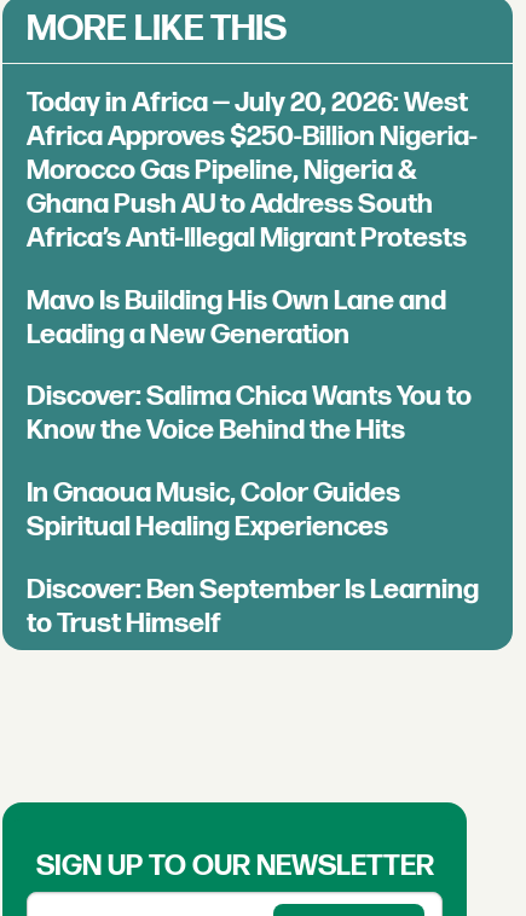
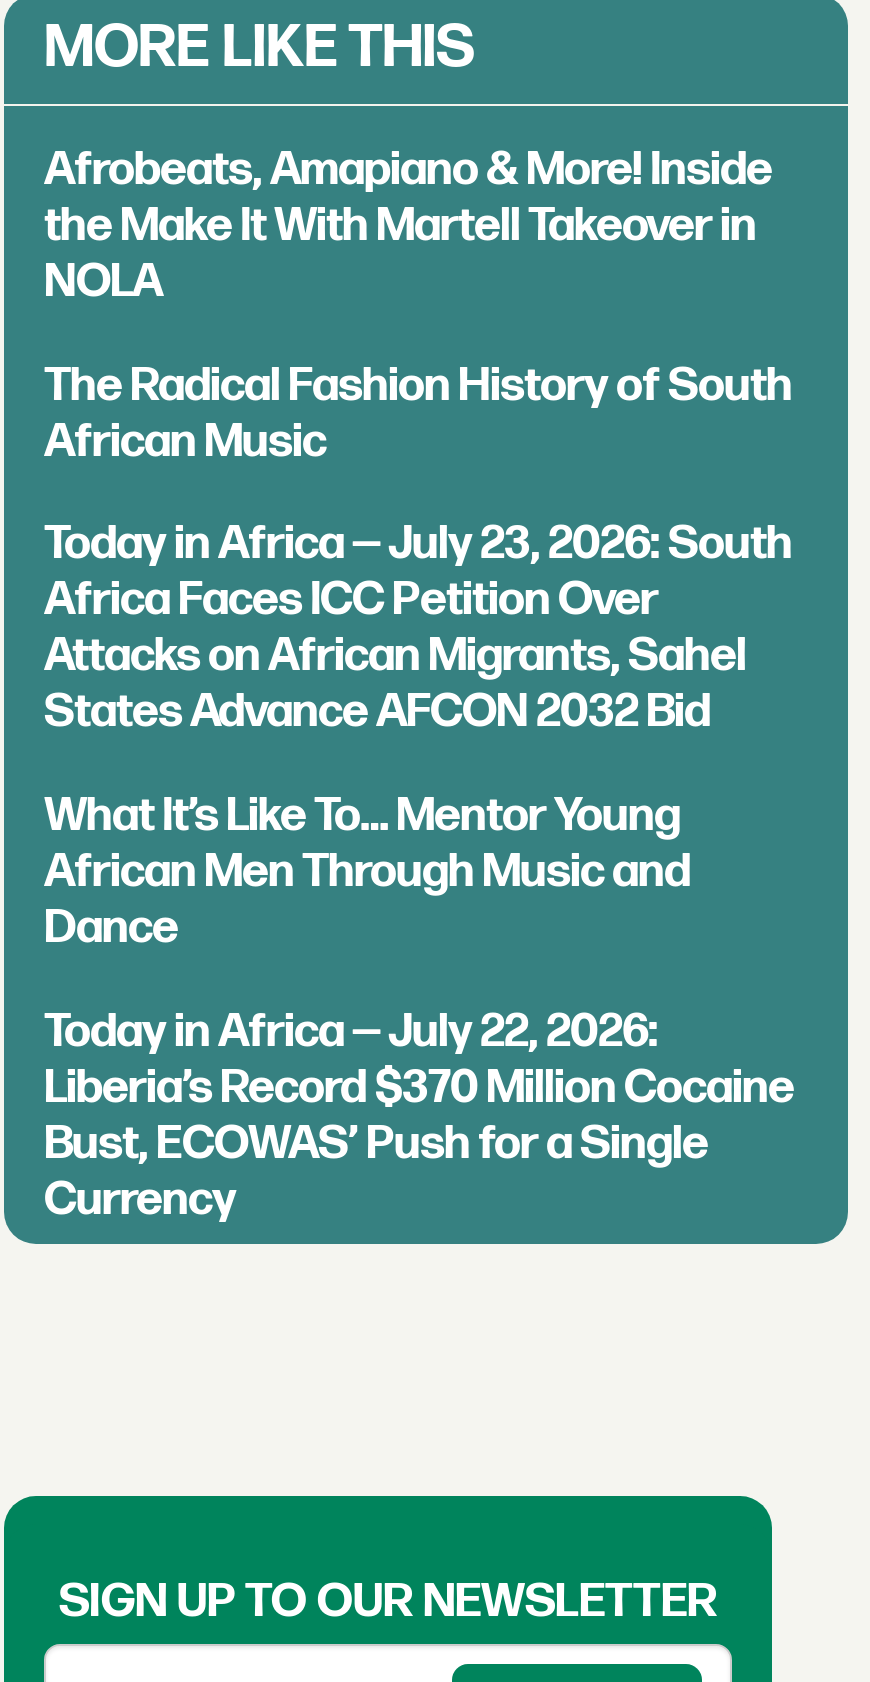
[27,85,478,254] Today in Africa — July 20, 2026: West | Africa Approves $250-Billion Nigeria- | Morocco Gas Pipeline, Nigeria & | Ghana Push AU to Address South | Africa’s Anti-Illegal Migrant Protests -> [44,141,772,309] Afrobeats, Amapiano & More! Inside | the Make It With Martell Takeover in | NOLA
[27,283,446,351] Mavo Is Building His Own Lane and | Leading a New Generation -> [44,357,792,469] The Radical Fashion History of South | African Music
[27,380,472,448] Discover: Salima Chica Wants You to | Know the Voice Behind the Hits -> [44,517,792,741] Today in Africa — July 23, 2026: South | Africa Faces ICC Petition Over | Attacks on African Migrants, Sahel | States Advance AFCON 2032 Bid
[27,476,400,544] In Gnaoua Music, Color Guides | Spiritual Healing Experiences -> [44,789,690,957] What It’s Like To… Mentor Young | African Men Through Music and | Dance
[27,573,479,641] Discover: Ben September Is Learning | to Trust Himself -> [44,1004,794,1228] Today in Africa — July 22, 2026: | Liberia’s Record $370 Million Cocaine | Bust, ECOWAS’ Push for a Single | Currency

